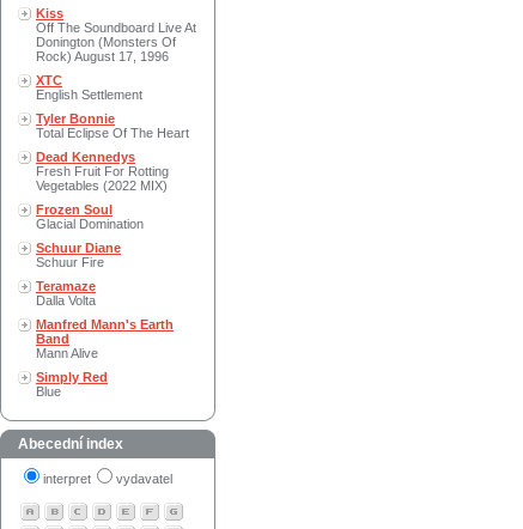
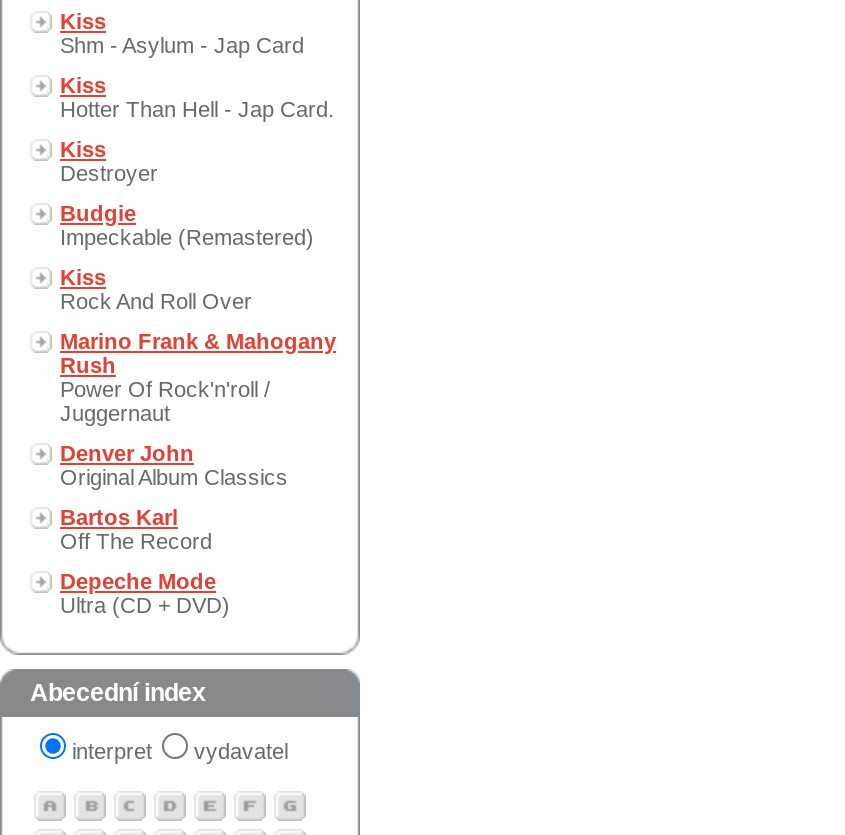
[36,20,196,63] Off The Soundboard Live At | Donington (Monsters Of | Rock) August 17, 1996 -> [60,33,304,57] Shm - Asylum - Jap Card
[36,73,142,102] XTC | English Settlement -> [60,73,334,121] Kiss | Hotter Than Hell - Jap Card.
[36,111,189,140] Tyler Bonnie | Total Eclipse Of The Heart -> [60,137,158,185] Kiss | Destroyer
[36,150,169,193] Dead Kennedys | Fresh Fruit For Rotting | Vegetables (2022 MIX) -> [60,201,314,249] Budgie | Impeckable (Remastered)
[36,202,144,231] Frozen Soul | Glacial Domination -> [60,265,252,313] Kiss | Rock And Roll Over
[36,241,121,269] Schuur Diane | Schuur Fire -> [60,329,336,425] Marino Frank & Mahogany | Rush | Power Of Rock'n'roll / | Juggernaut
[36,279,96,308] Teramaze | Dalla Volta -> [60,441,288,489] Denver John | Original Album Classics
[36,317,174,360] Manfred Mann's Earth | Band | Mann Alive -> [60,505,212,553] Bartos Karl | Off The Record
[36,370,108,399] Simply Red | Blue -> [60,569,230,617] Depeche Mode | Ultra (CD + DVD)

